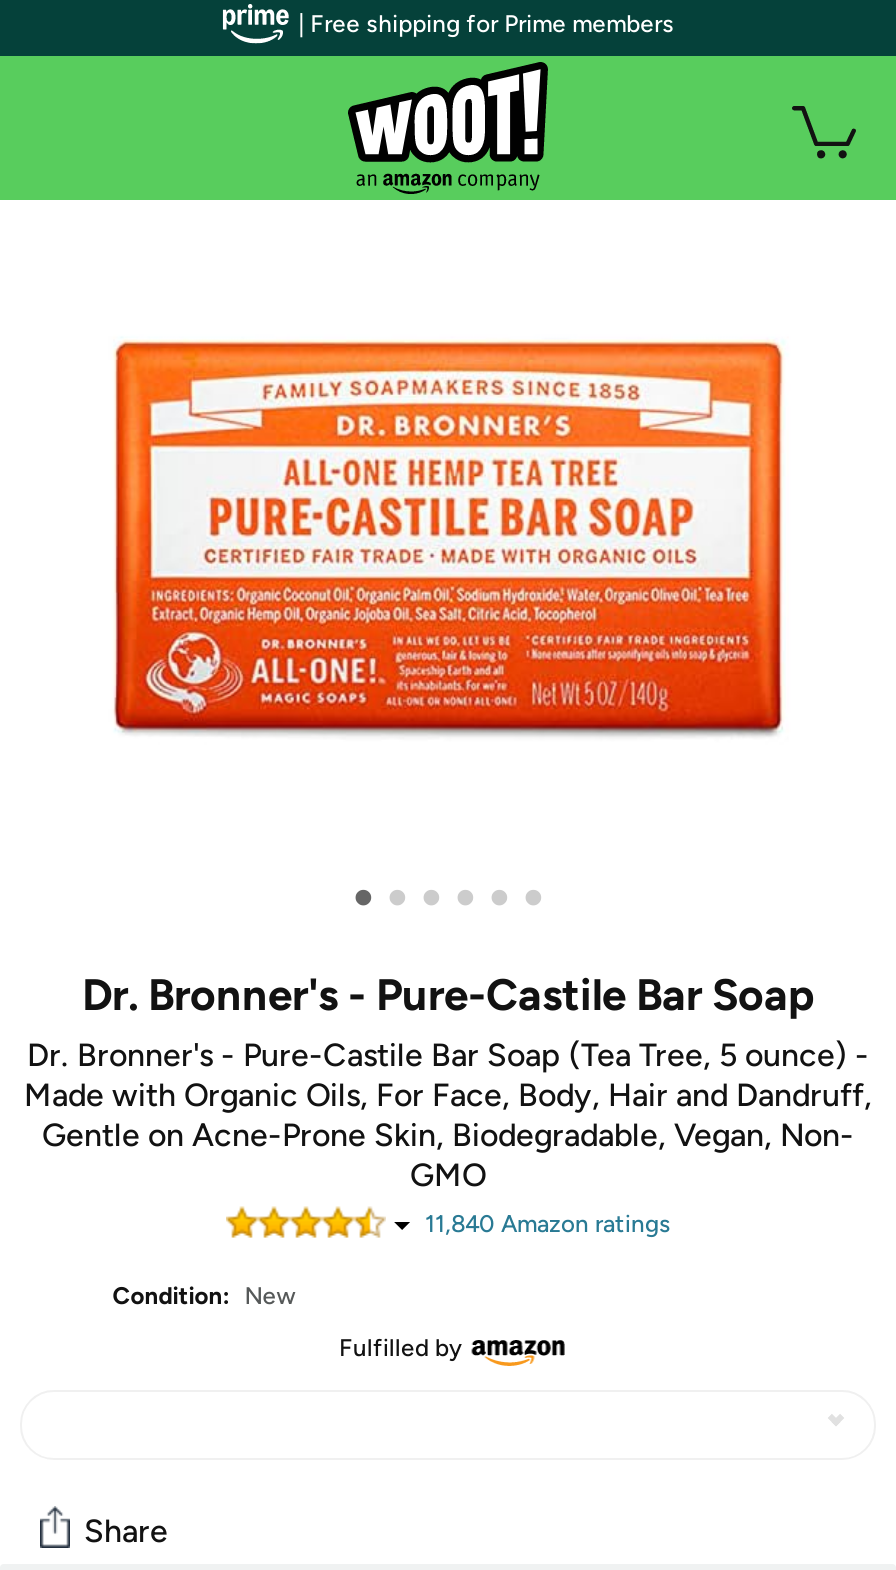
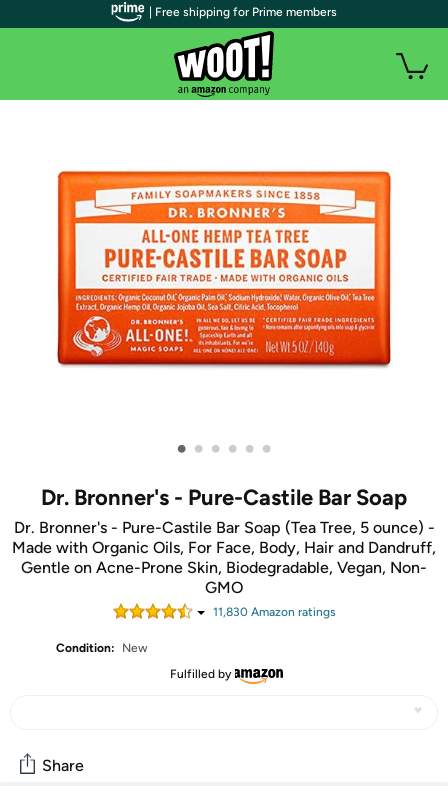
[425,1210,671,1238] 11,840 Amazon ratings -> [212,605,335,619] 11,830 Amazon ratings

